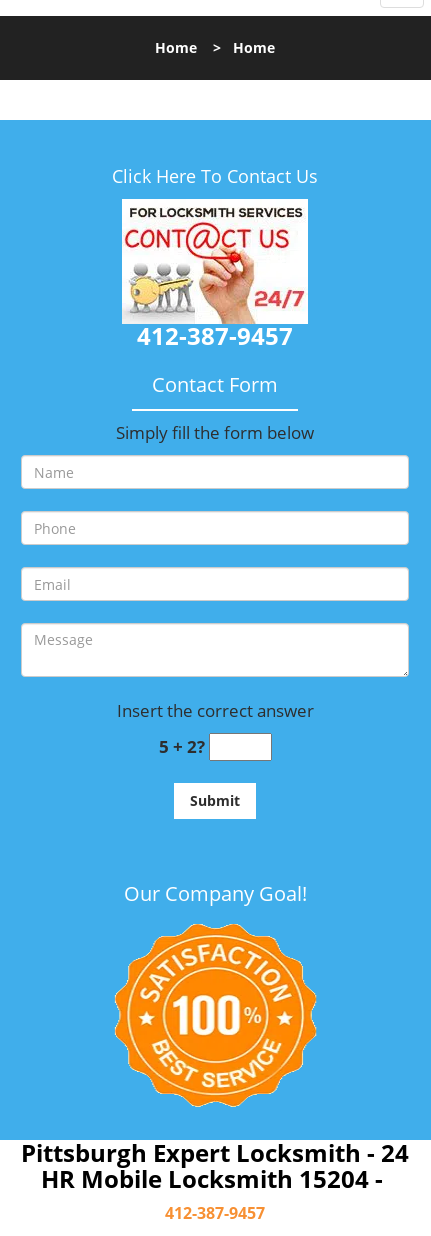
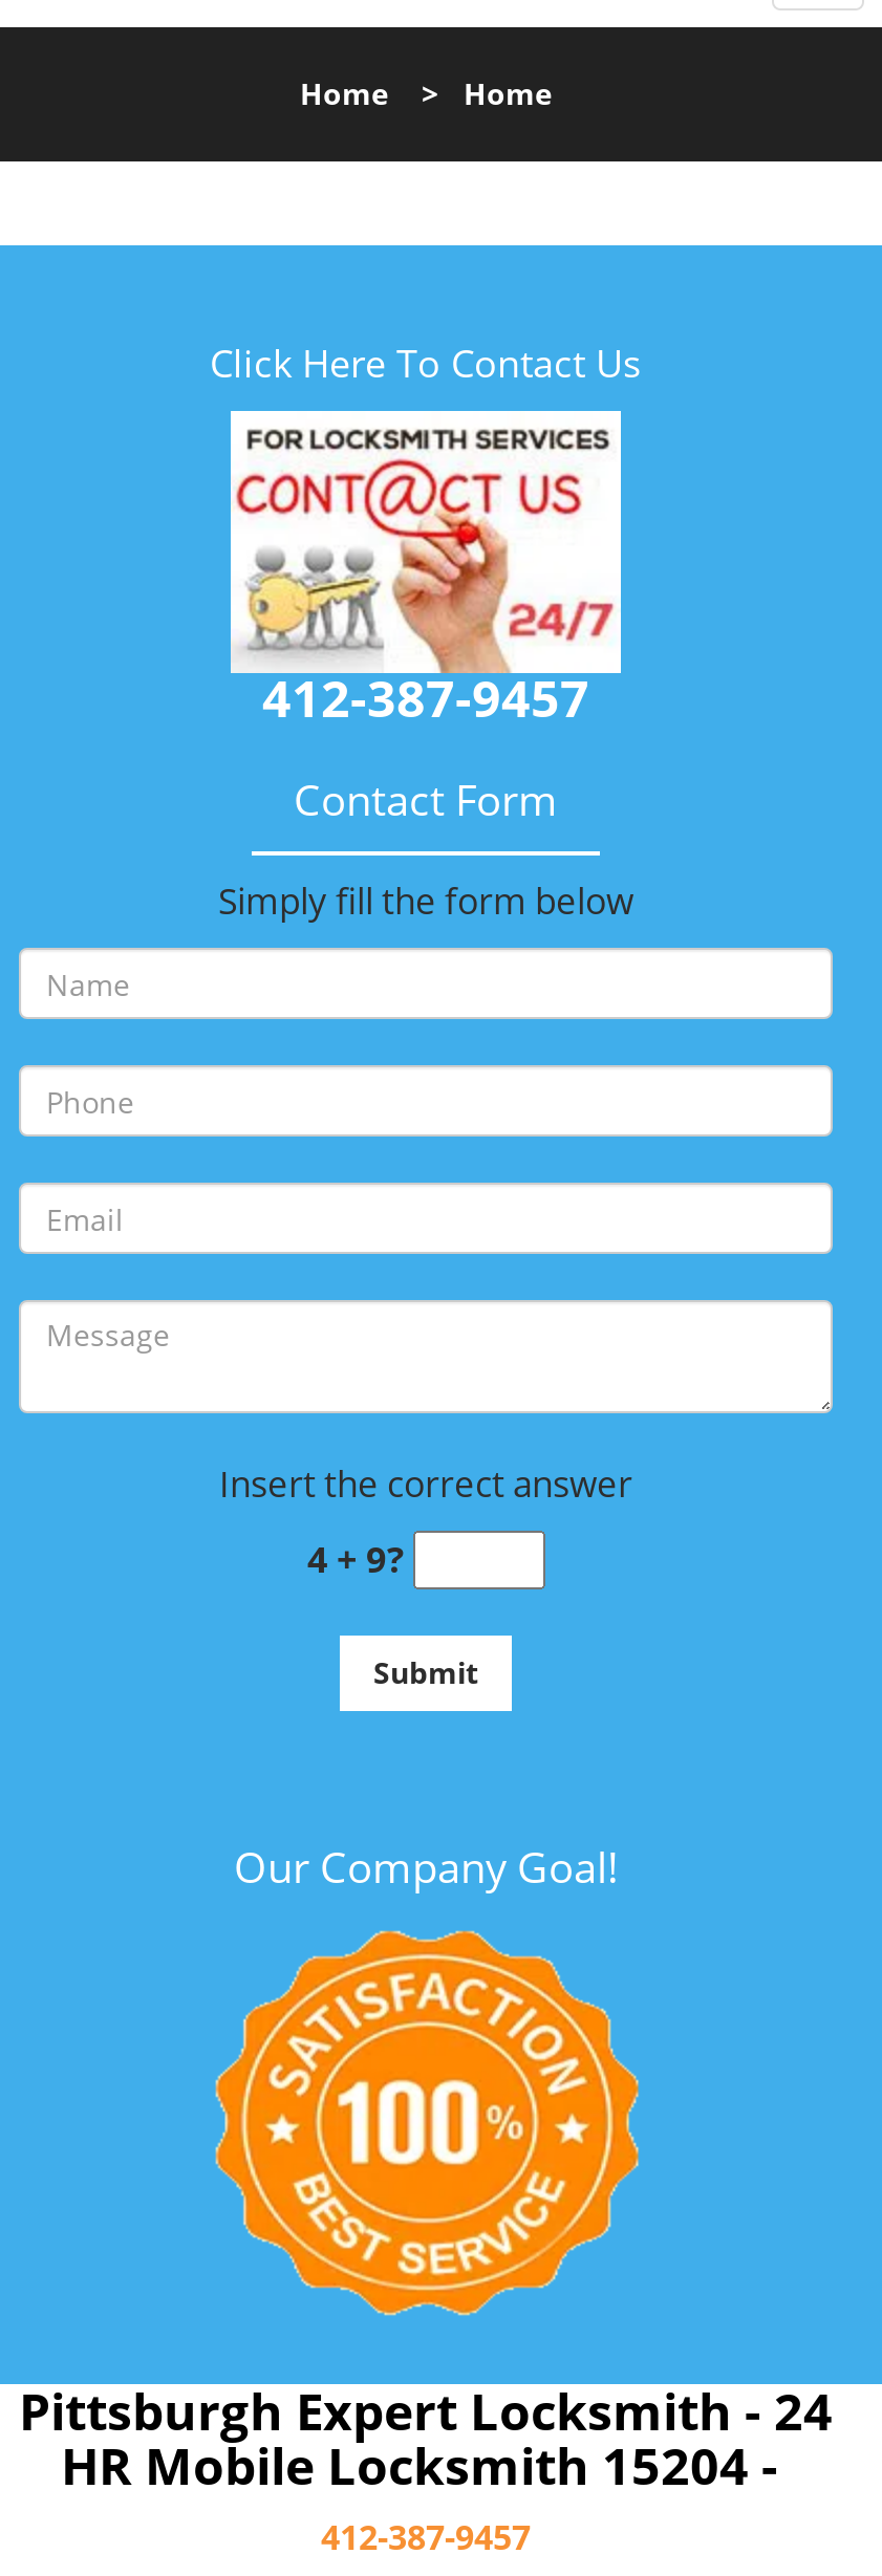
[158,735,204,758] 5 + 2? -> [307,1535,404,1583] 4 + 9?

